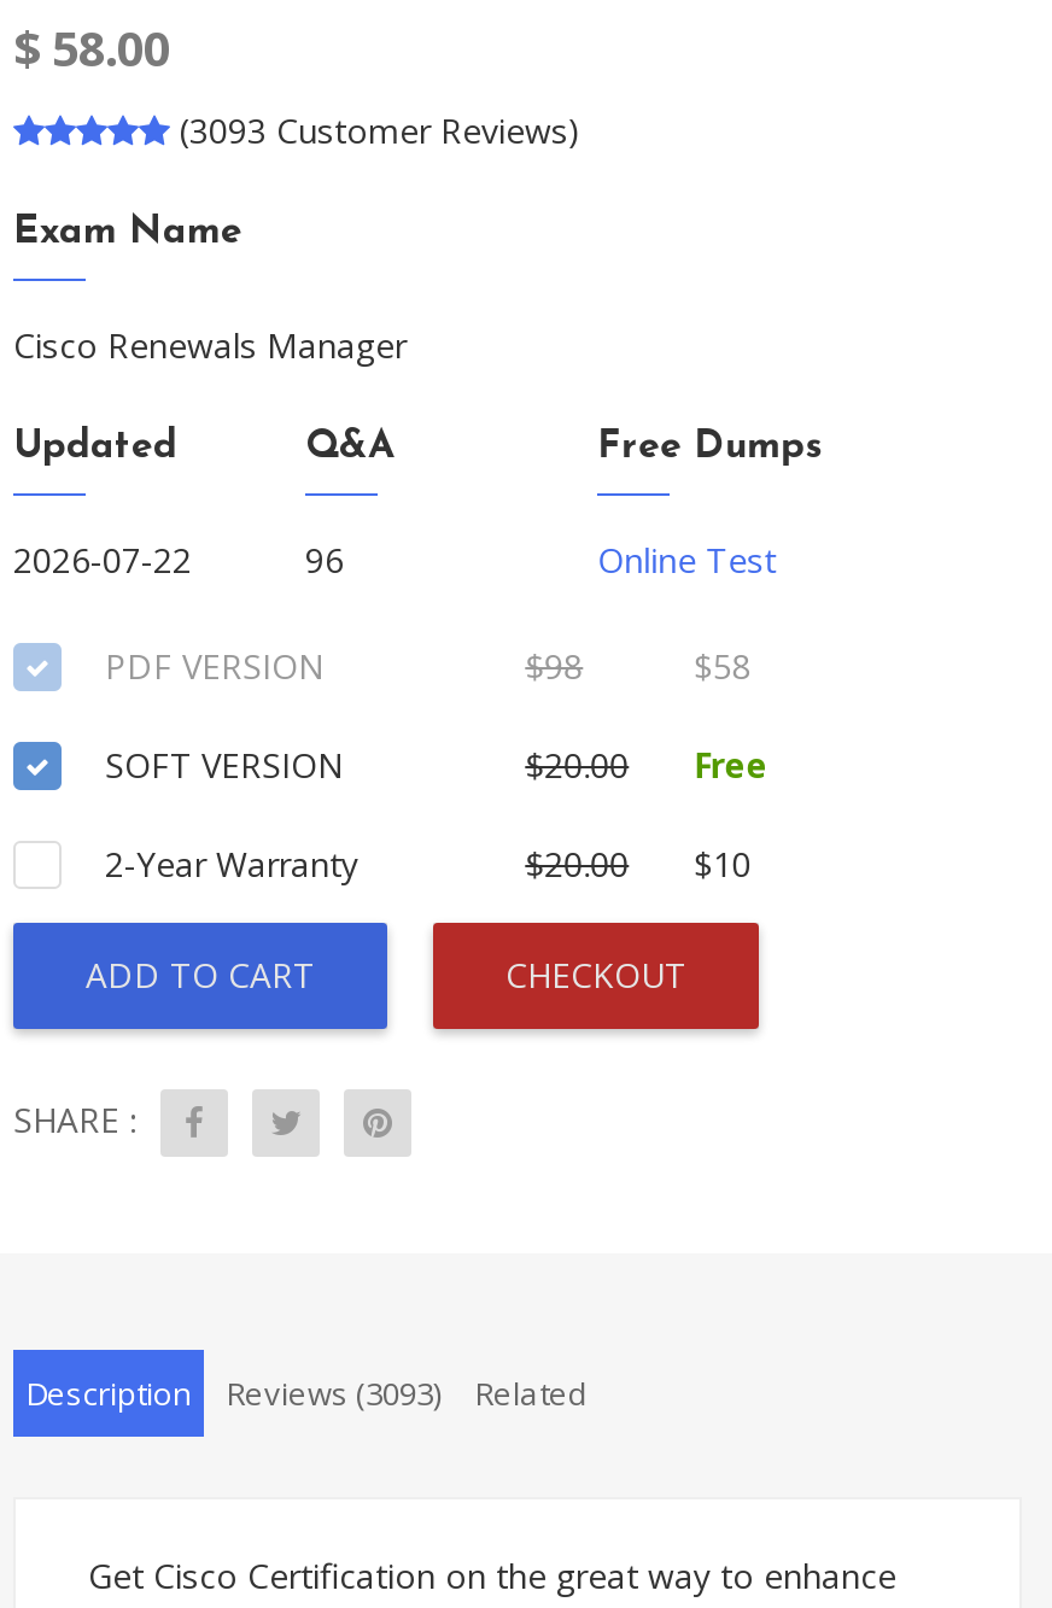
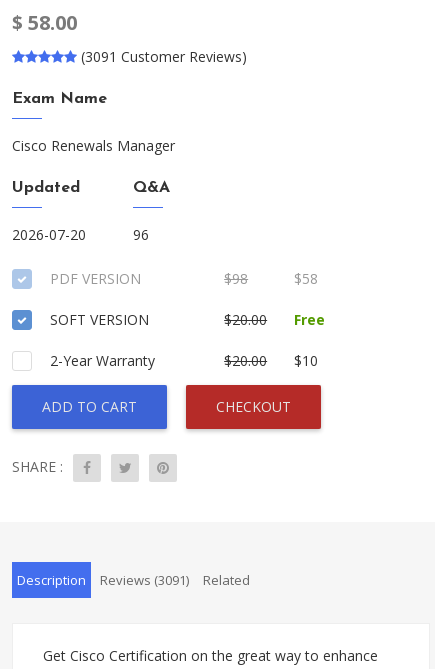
[180,107,580,153] (3093 Customer Reviews) -> [81,47,247,66] (3091 Customer Reviews)
[597,428,822,583] Free Dumps | Online Test -> none
[13,537,192,583] 2026-07-22 -> [12,225,86,244] 2026-07-20
[25,1372,588,1415] Description Reviews (3093) Related -> [17,571,250,589] Description Reviews (3091) Related

